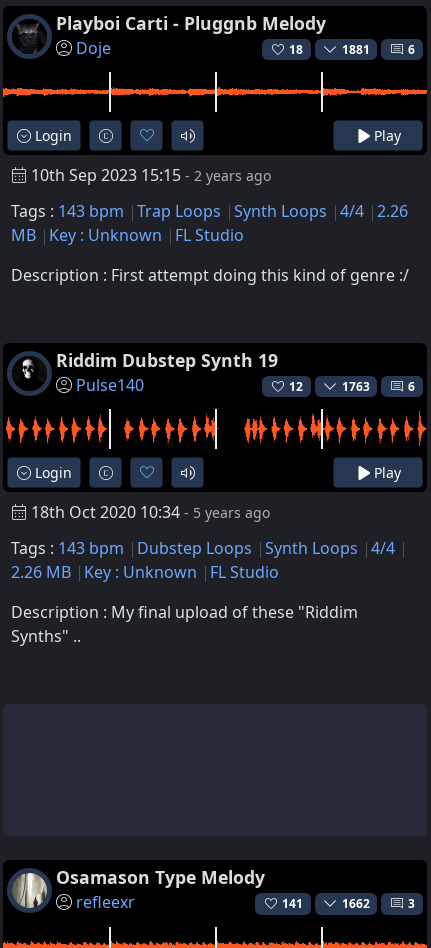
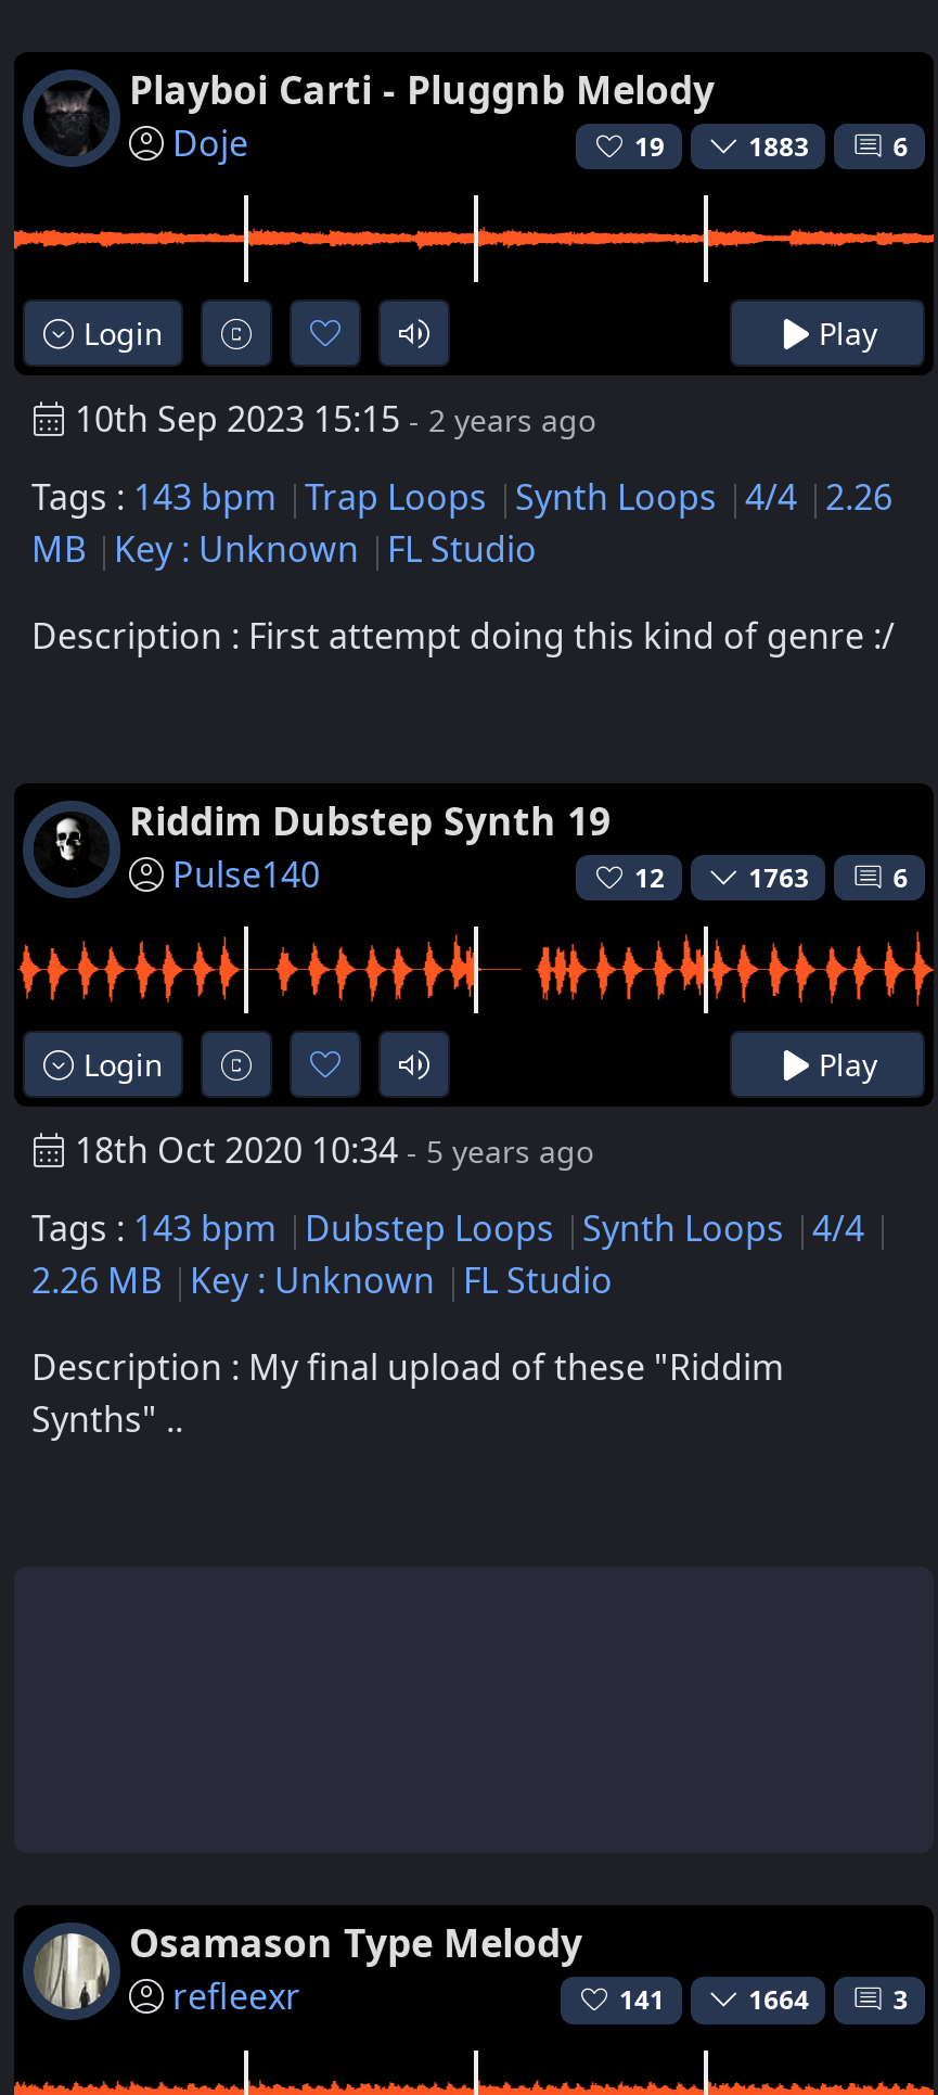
[289,41,303,58] 18 -> [634,128,665,165] 19
[342,41,370,58] 1881 -> [748,128,809,165] 1883
[342,895,370,912] 1662 -> [748,1982,809,2019] 1664

